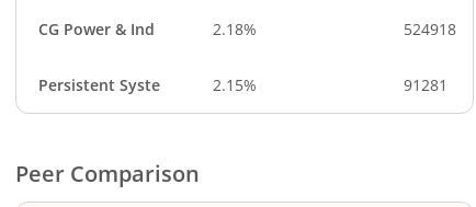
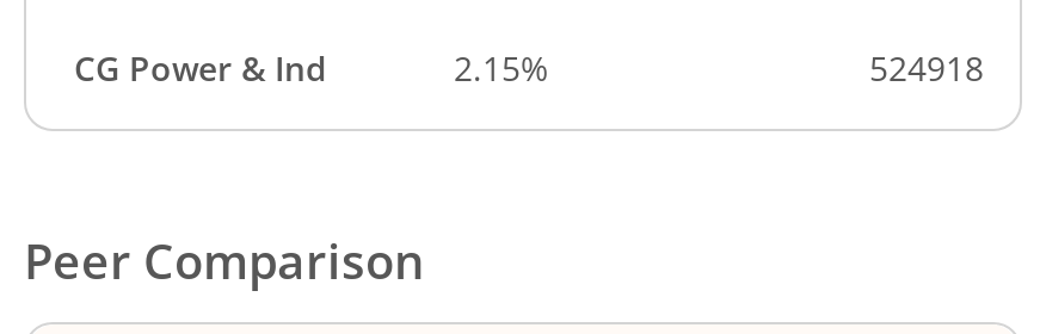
[213,19,257,39] 2.18% -> [454,45,549,91] 2.15%
[38,74,447,95] Persistent Syste | 2.15% | 91281 -> none

